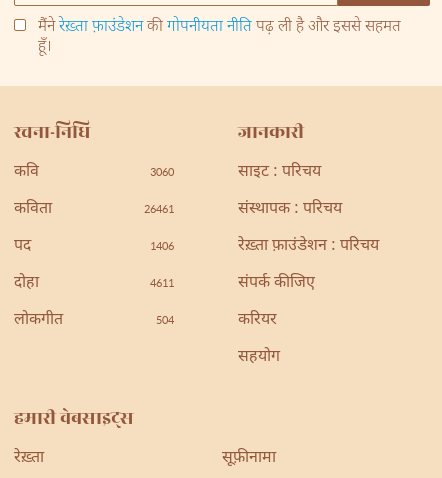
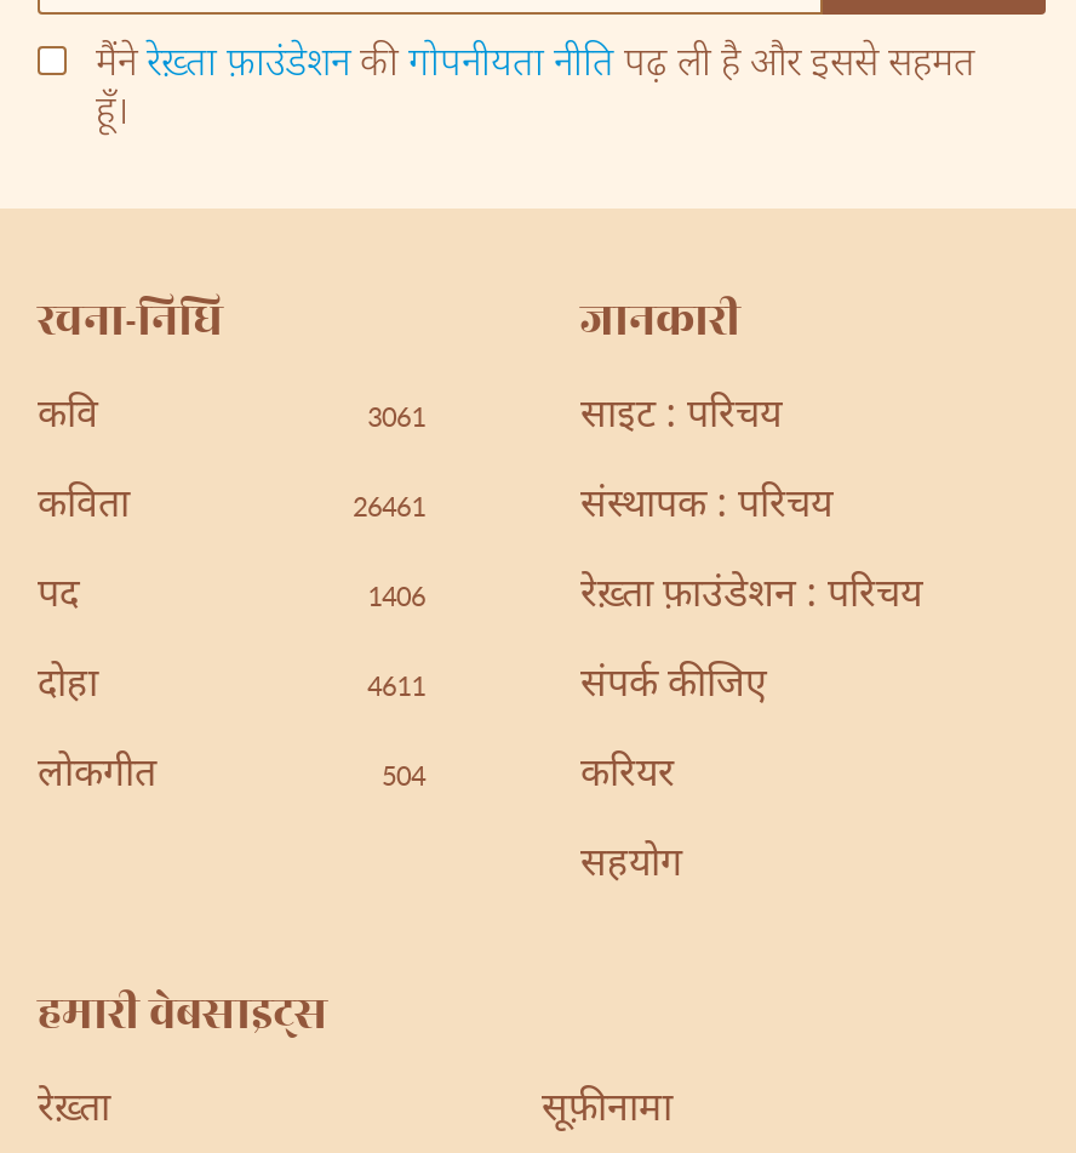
[150,166,174,178] 3060 -> [367,403,425,432] 3061

